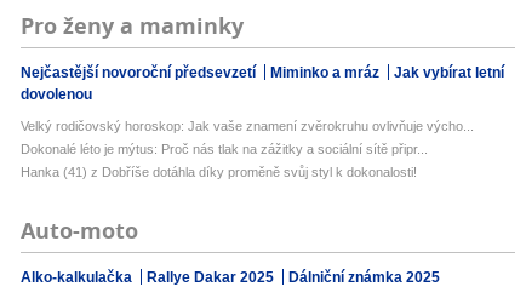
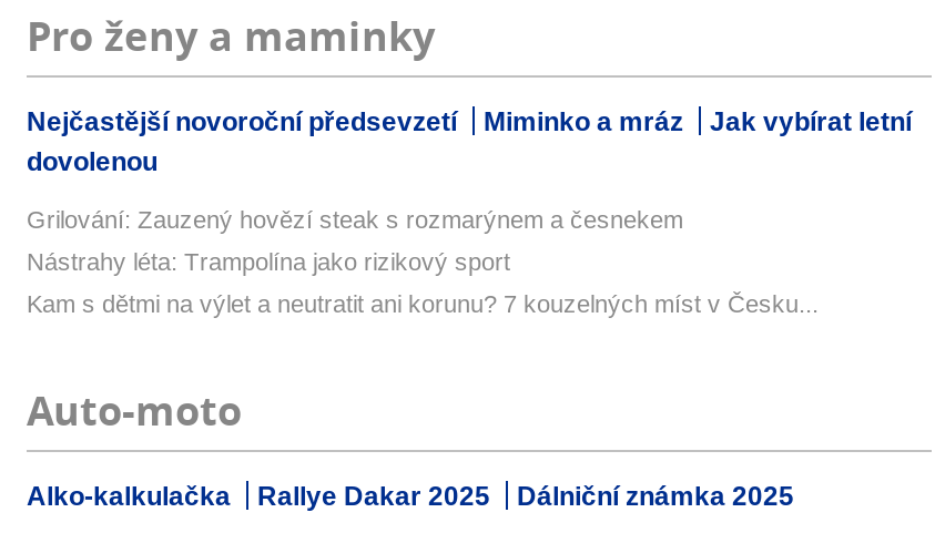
[21,119,474,134] Velký rodičovský horoskop: Jak vaše znamení zvěrokruhu ovlivňuje výcho... -> [27,207,683,234] Grilování: Zauzený hovězí steak s rozmarýnem a česnekem
[21,142,428,157] Dokonalé léto je mýtus: Proč nás tlak na zážitky a sociální sítě připr... -> [27,249,510,276] Nástrahy léta: Trampolína jako rizikový sport
[21,165,417,180] Hanka (41) z Dobříše dotáhla díky proměně svůj styl k dokonalosti! -> [27,291,819,318] Kam s dětmi na výlet a neutratit ani korunu? 7 kouzelných míst v Česku...

